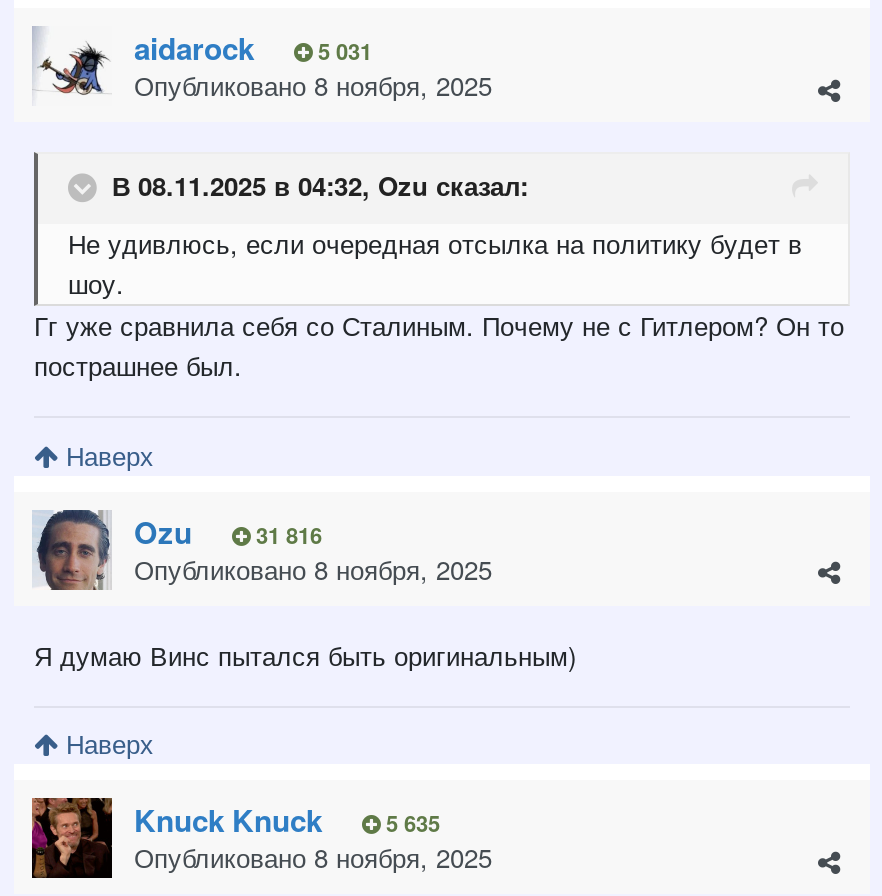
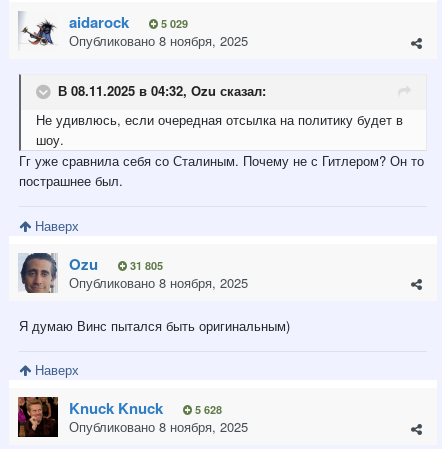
[134,26,372,70] aidarock 5 031 -> [69,11,188,33] aidarock 5 029
[134,510,322,554] Ozu 31 816 -> [69,253,163,275] Ozu 31 805
[134,799,440,843] Knuck Knuck 5 635 -> [69,397,222,419] Knuck Knuck 5 628

